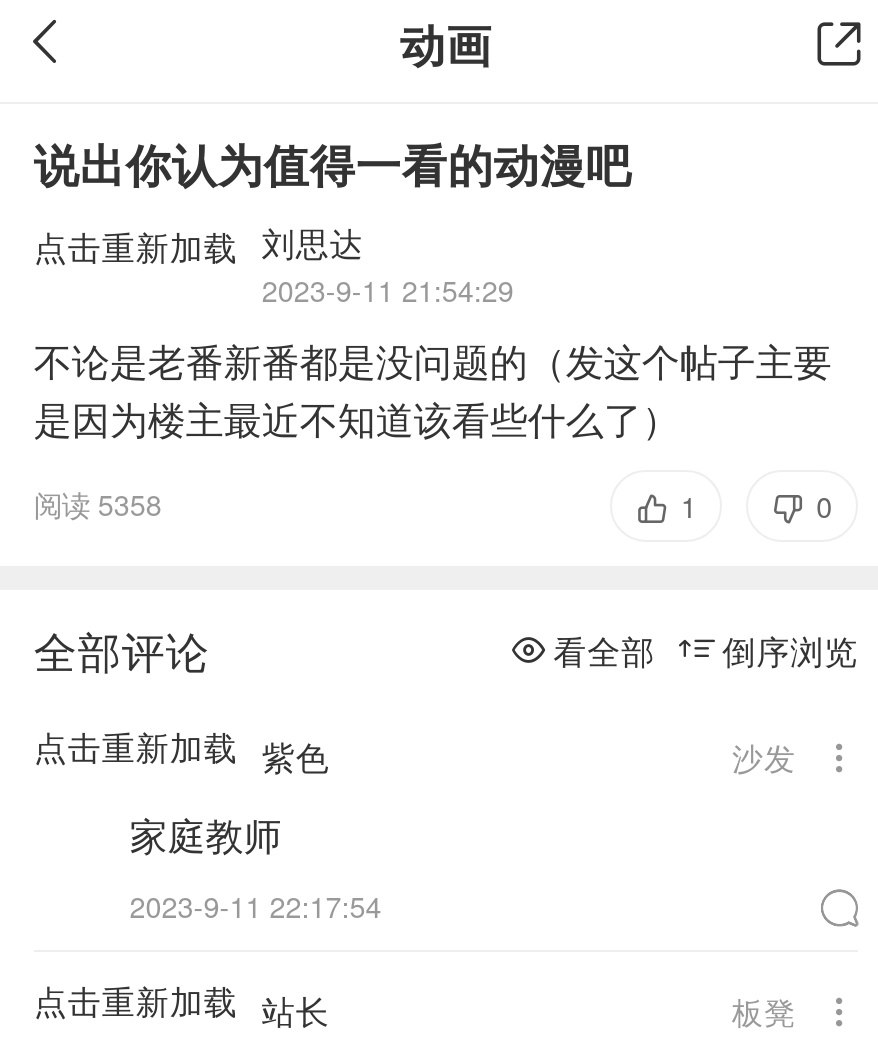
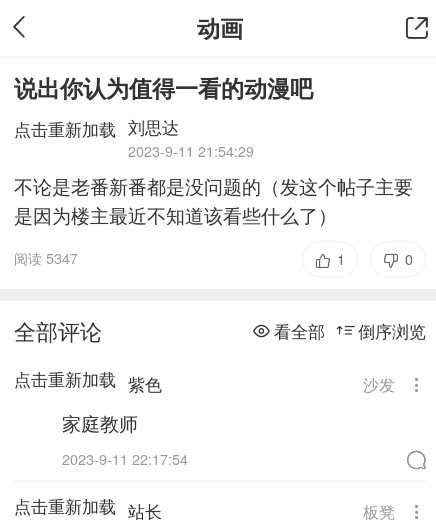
[34,485,162,525] 阅读 5358 -> [14,248,78,268] 阅读 5347

